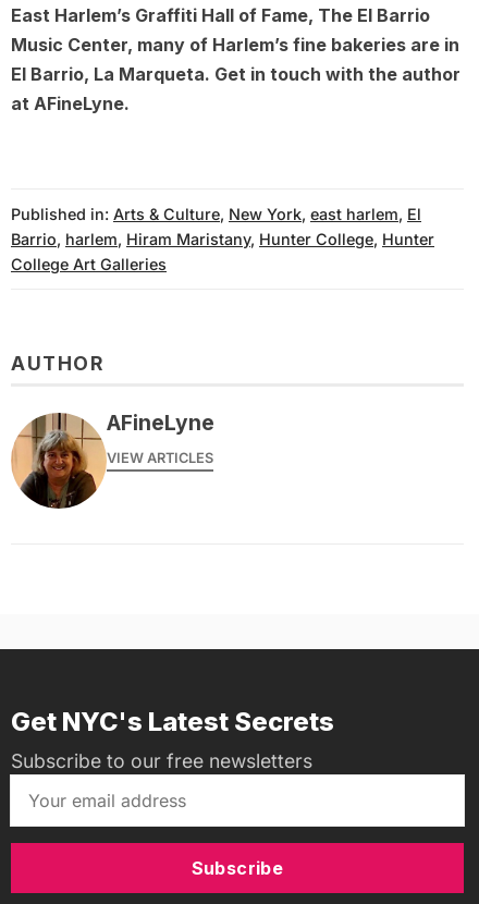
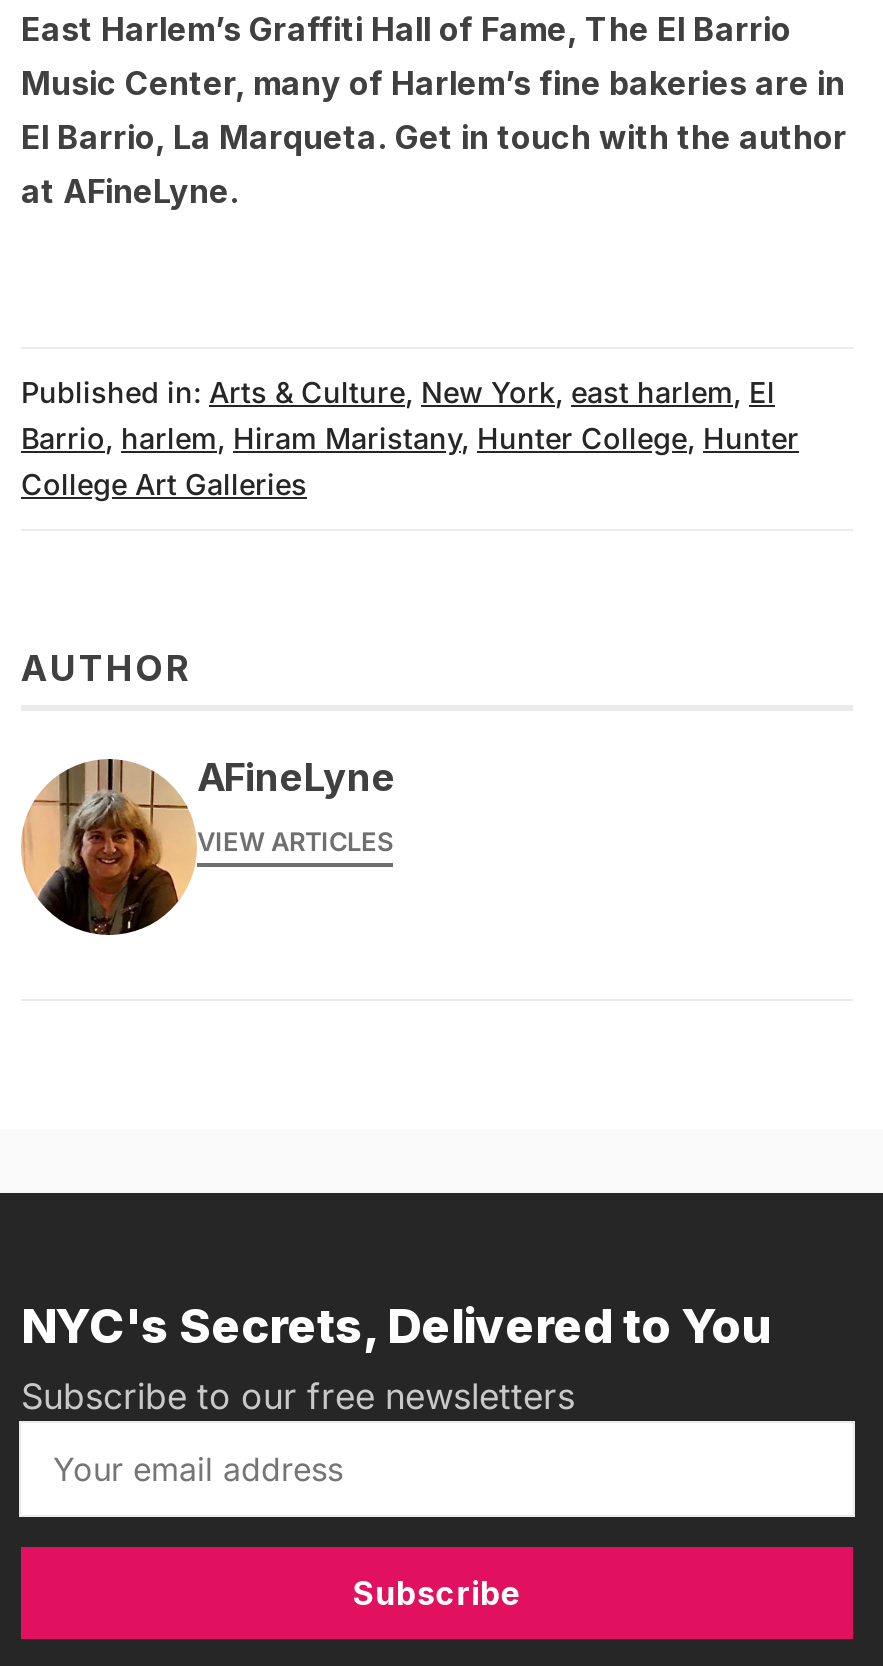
[11,706,334,738] Get NYC's Latest Secrets -> [21,1296,769,1354] NYC's Secrets, Delivered to You

